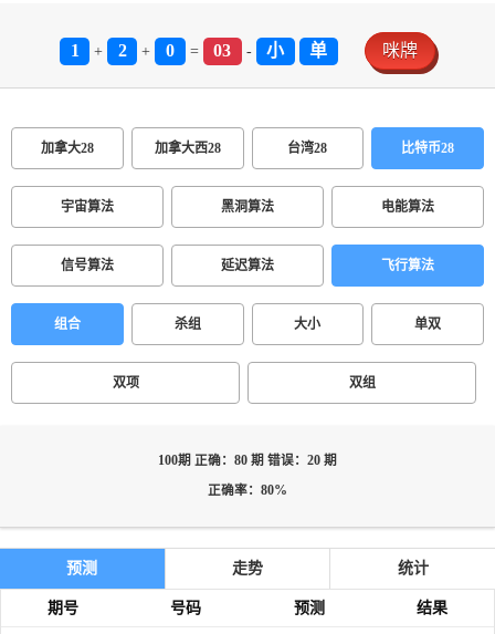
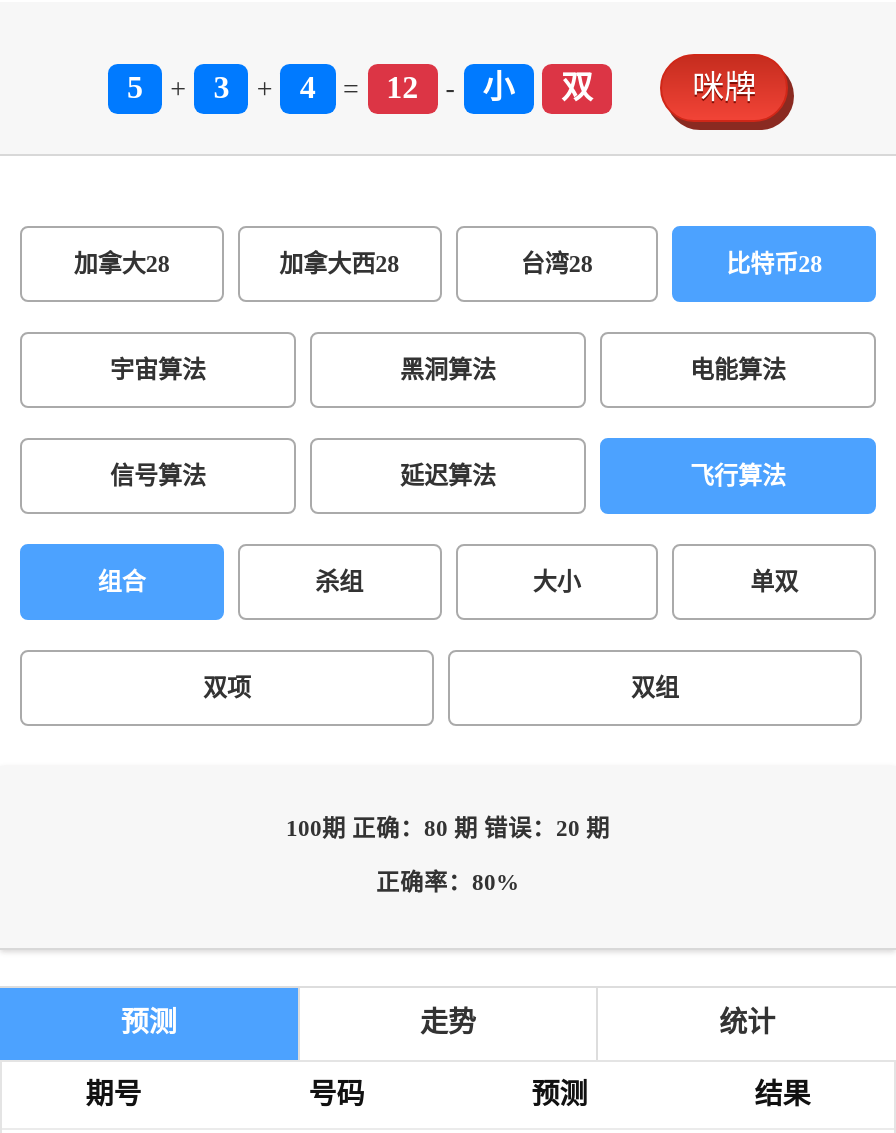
[70,41,79,60] 1 -> [127,70,143,104] 5
[118,41,127,60] 2 -> [213,70,229,104] 3
[166,41,174,60] 0 -> [300,70,316,104] 4
[213,41,231,60] 03 -> [386,70,418,104] 12
[310,41,328,60] 单 -> [561,70,593,104] 双

